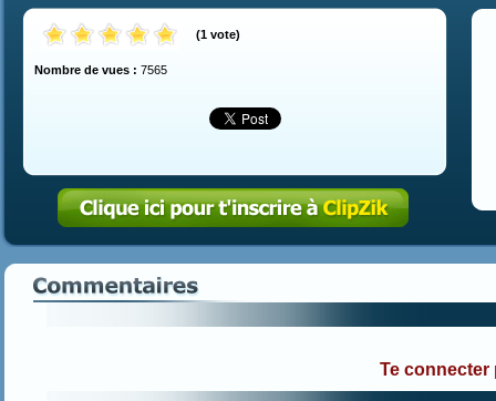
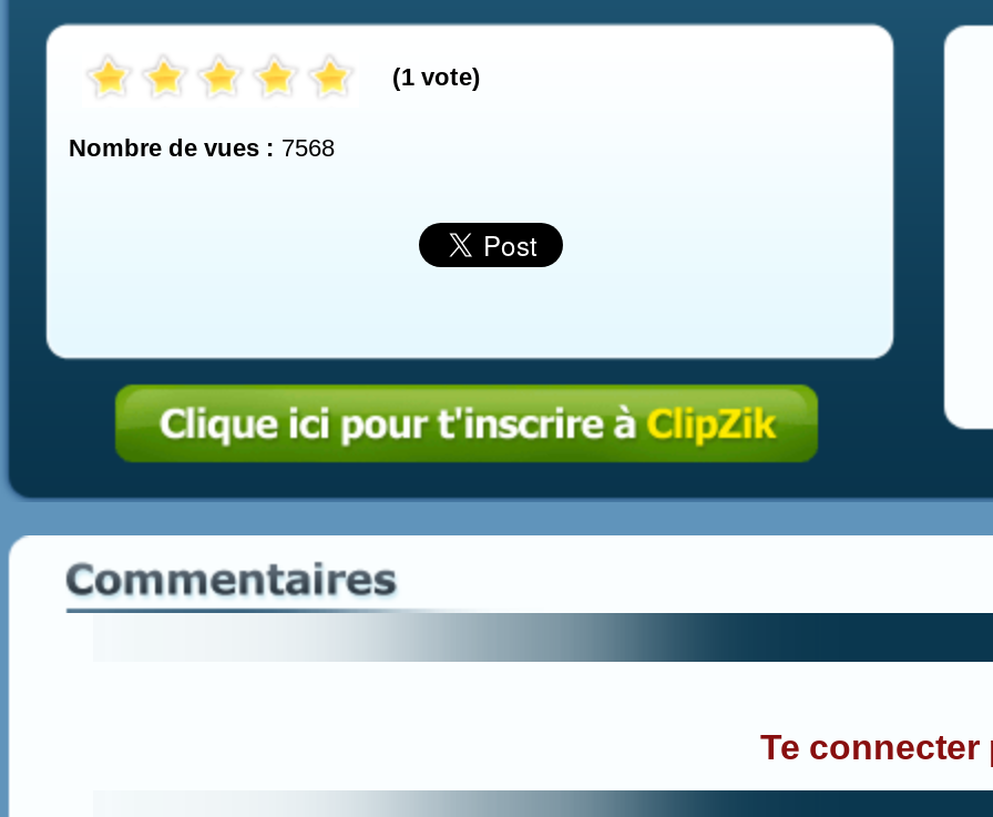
[34,63,167,76] Nombre de vues : 7565 -> [69,134,335,161] Nombre de vues : 7568

